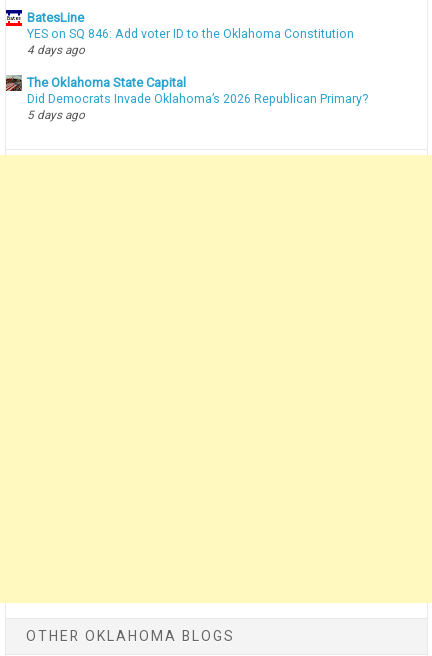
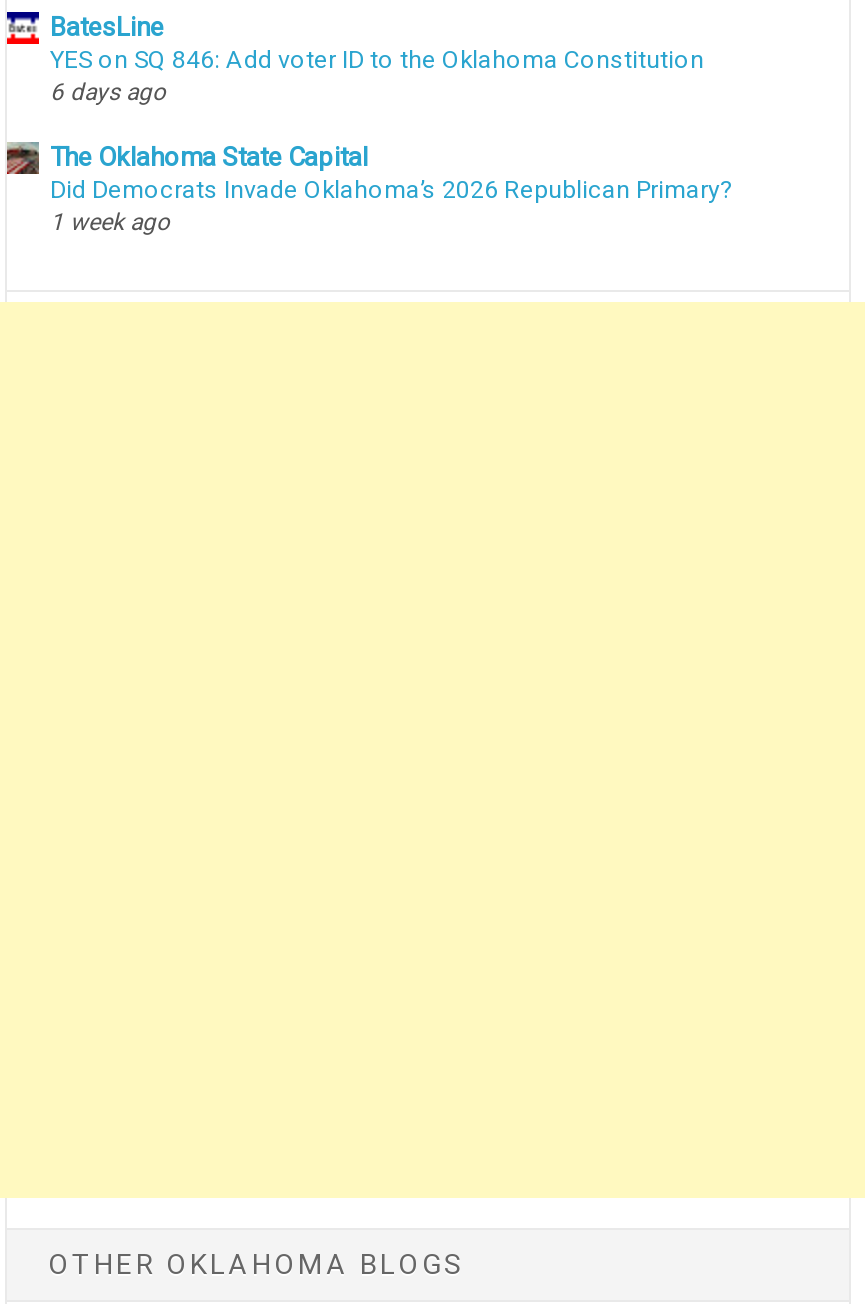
[27,43,85,57] 4 days ago -> [50,77,166,105] 6 days ago
[27,108,85,122] 5 days ago -> [50,209,170,237] 1 week ago

